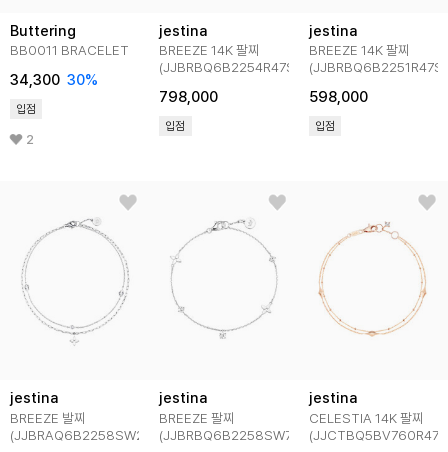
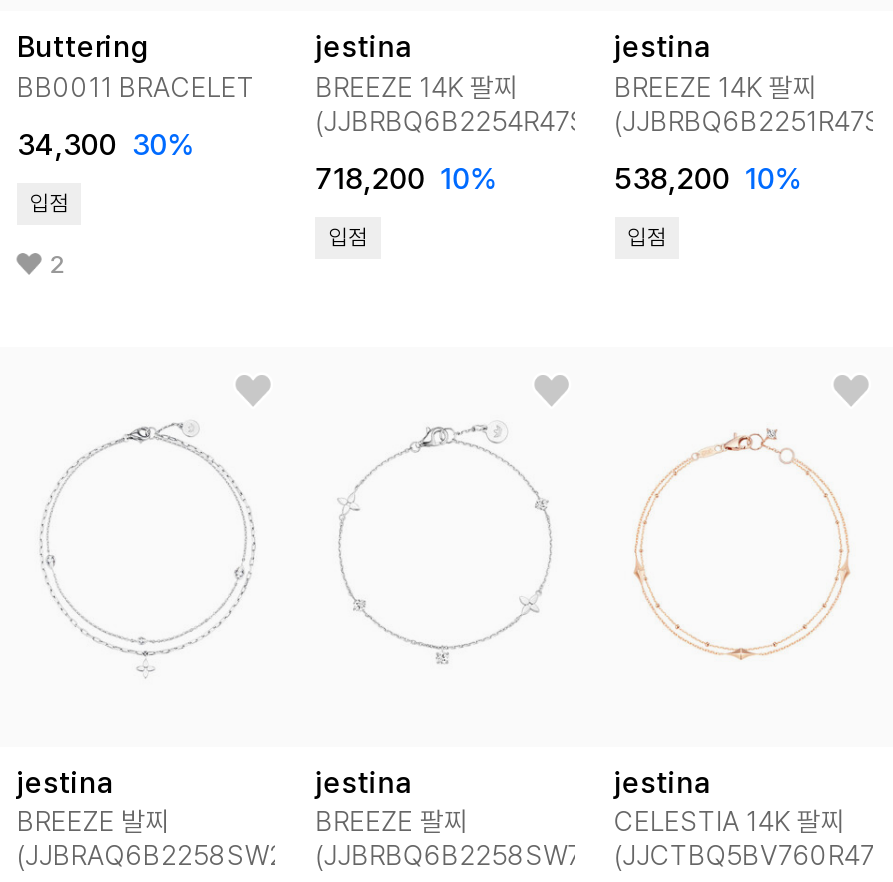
[159,88,218,106] 798,000 -> [316,162,496,198] 718,200 10%
[309,88,368,106] 598,000 -> [614,162,801,198] 538,200 10%

